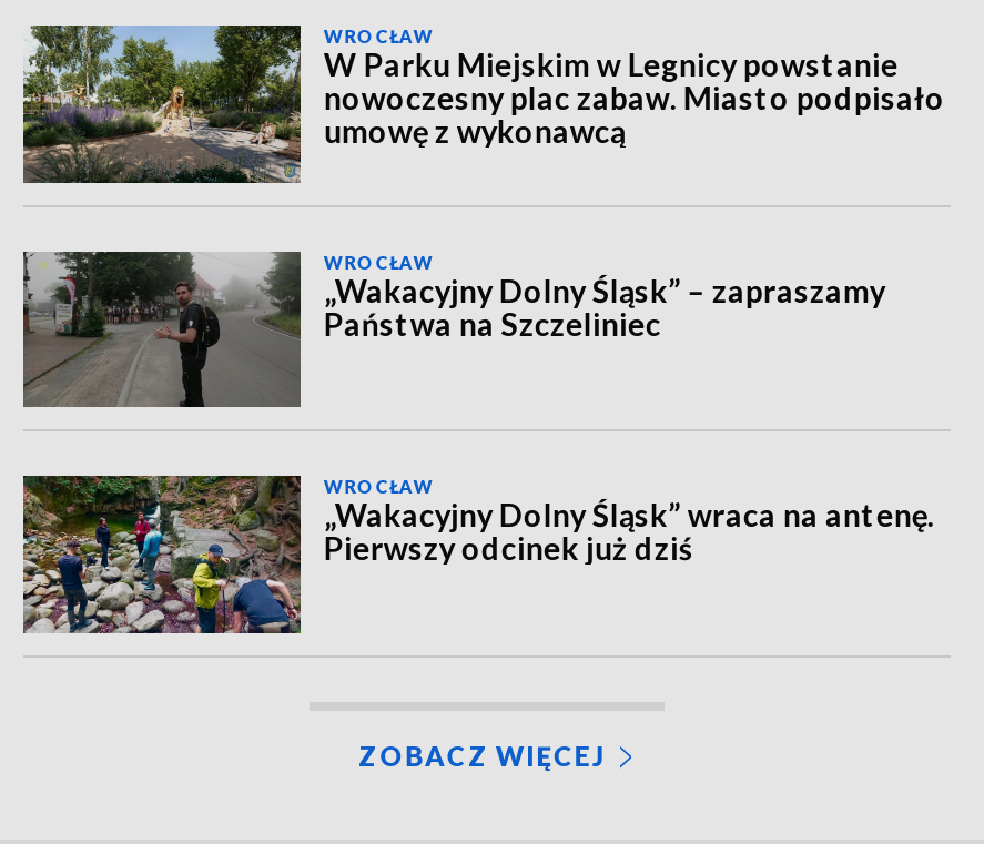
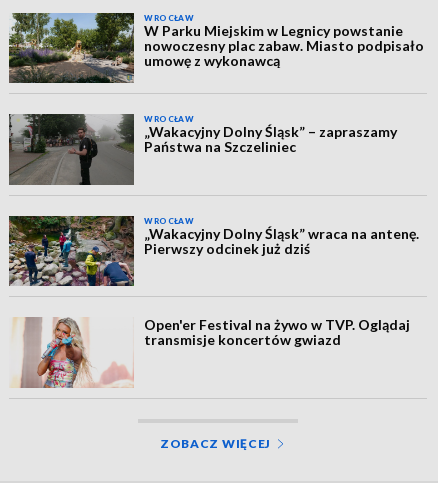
none -> [12,316,410,388] [image] | Open'er Festival na żywo w TVP. Oglądaj | transmisje koncertów gwiazd

